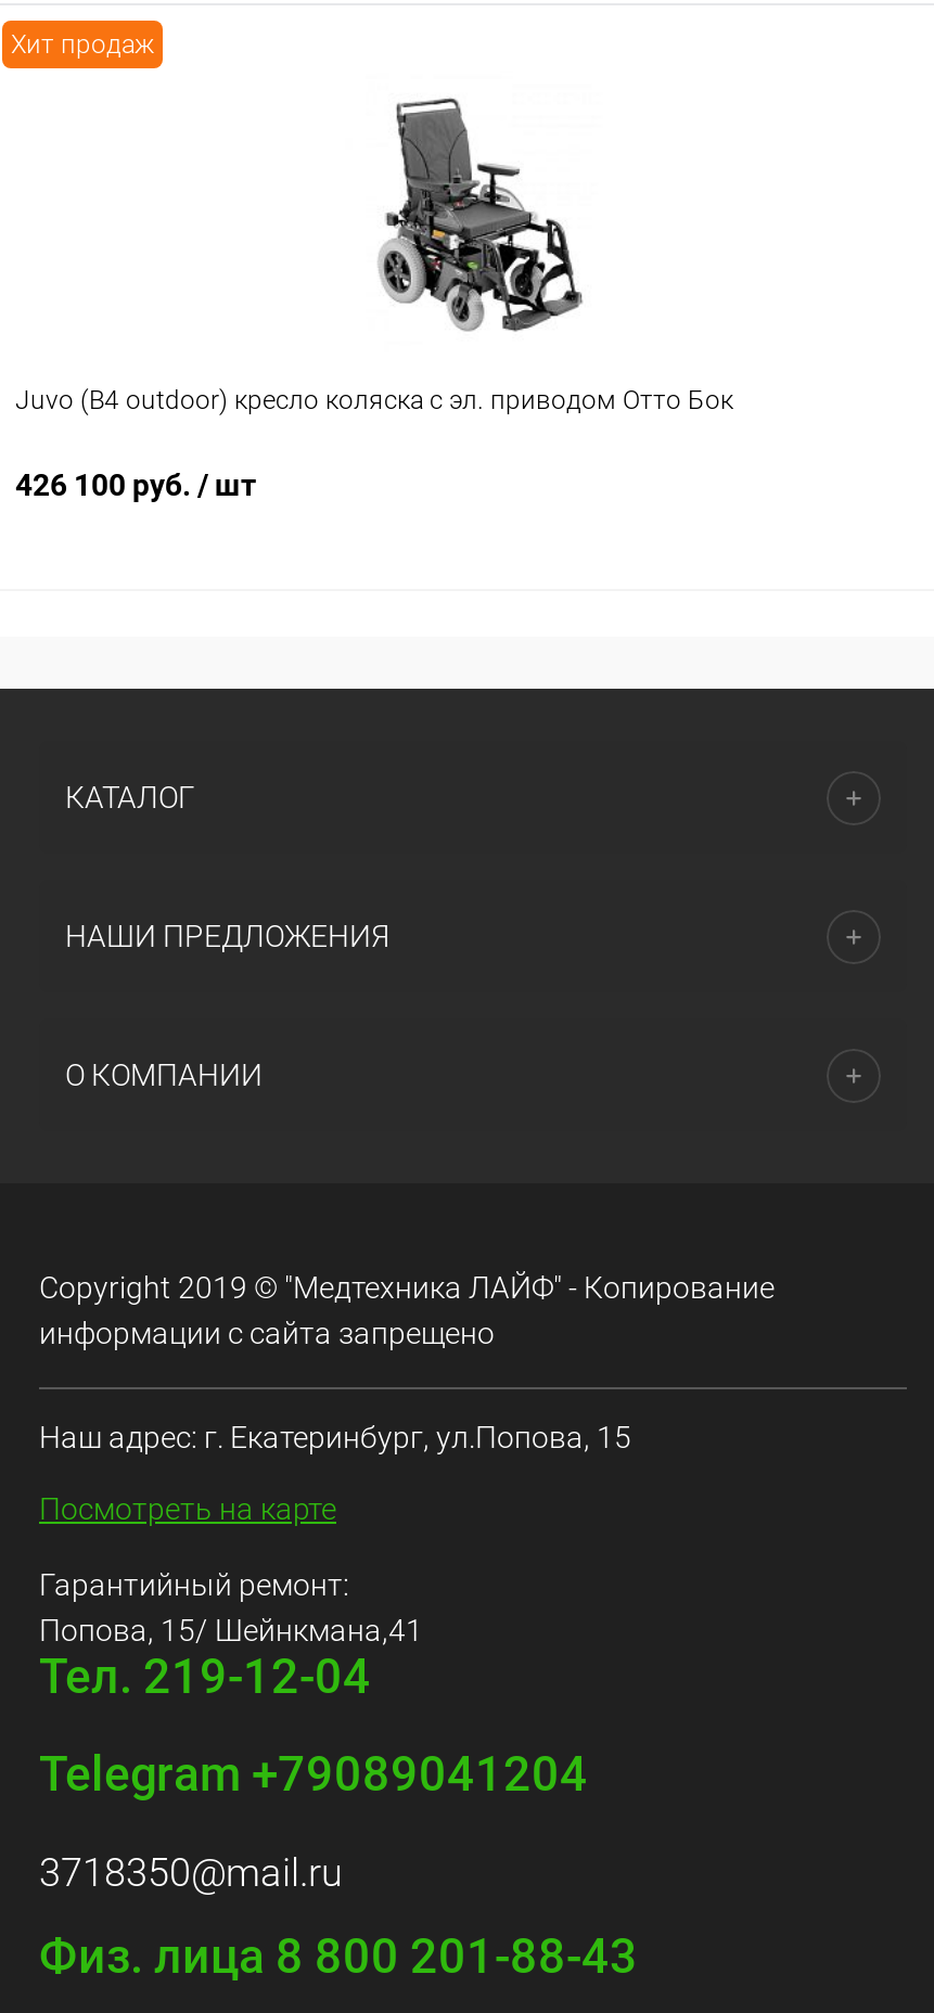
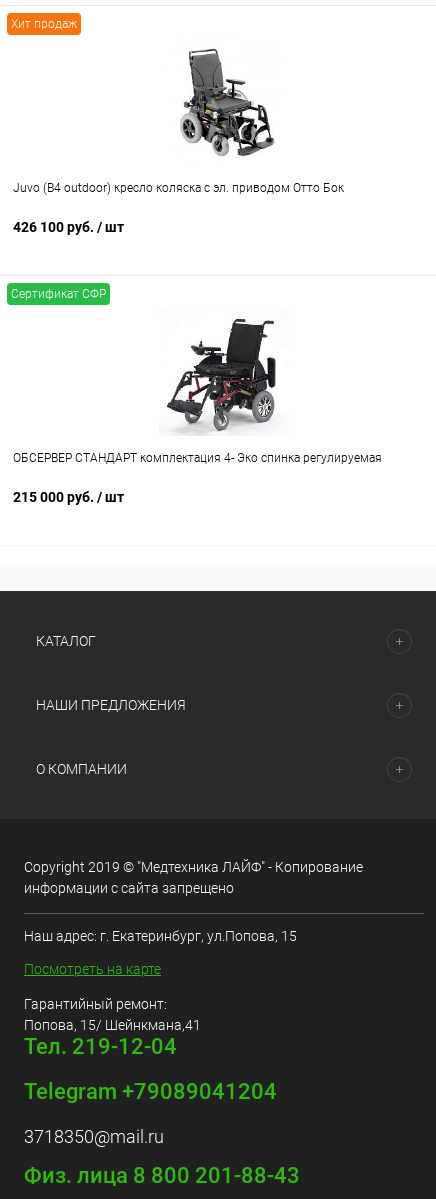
none -> [11,287,106,301] Сертификат СФР
none -> [13,318,382,505] [image] | ОБСЕРВЕР СТАНДАРТ комплектация 4- Эко спинка регулируемая | 215 000 руб. / шт

